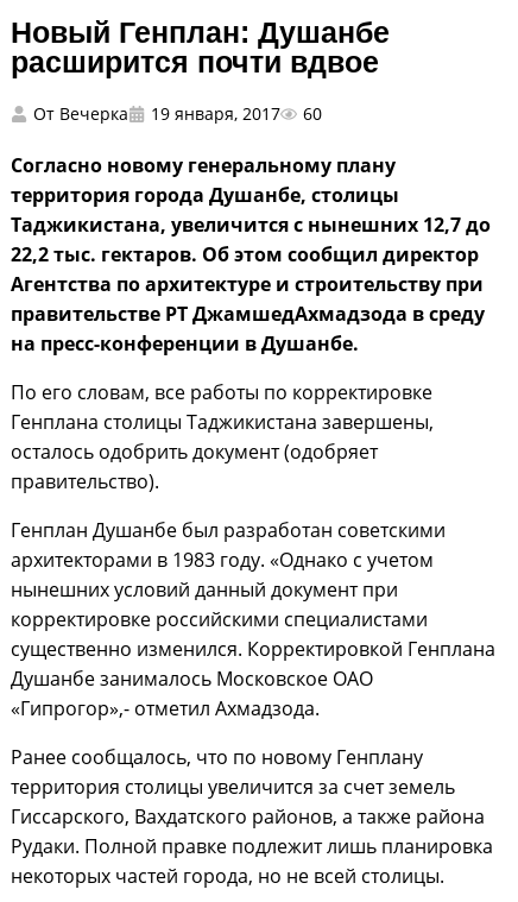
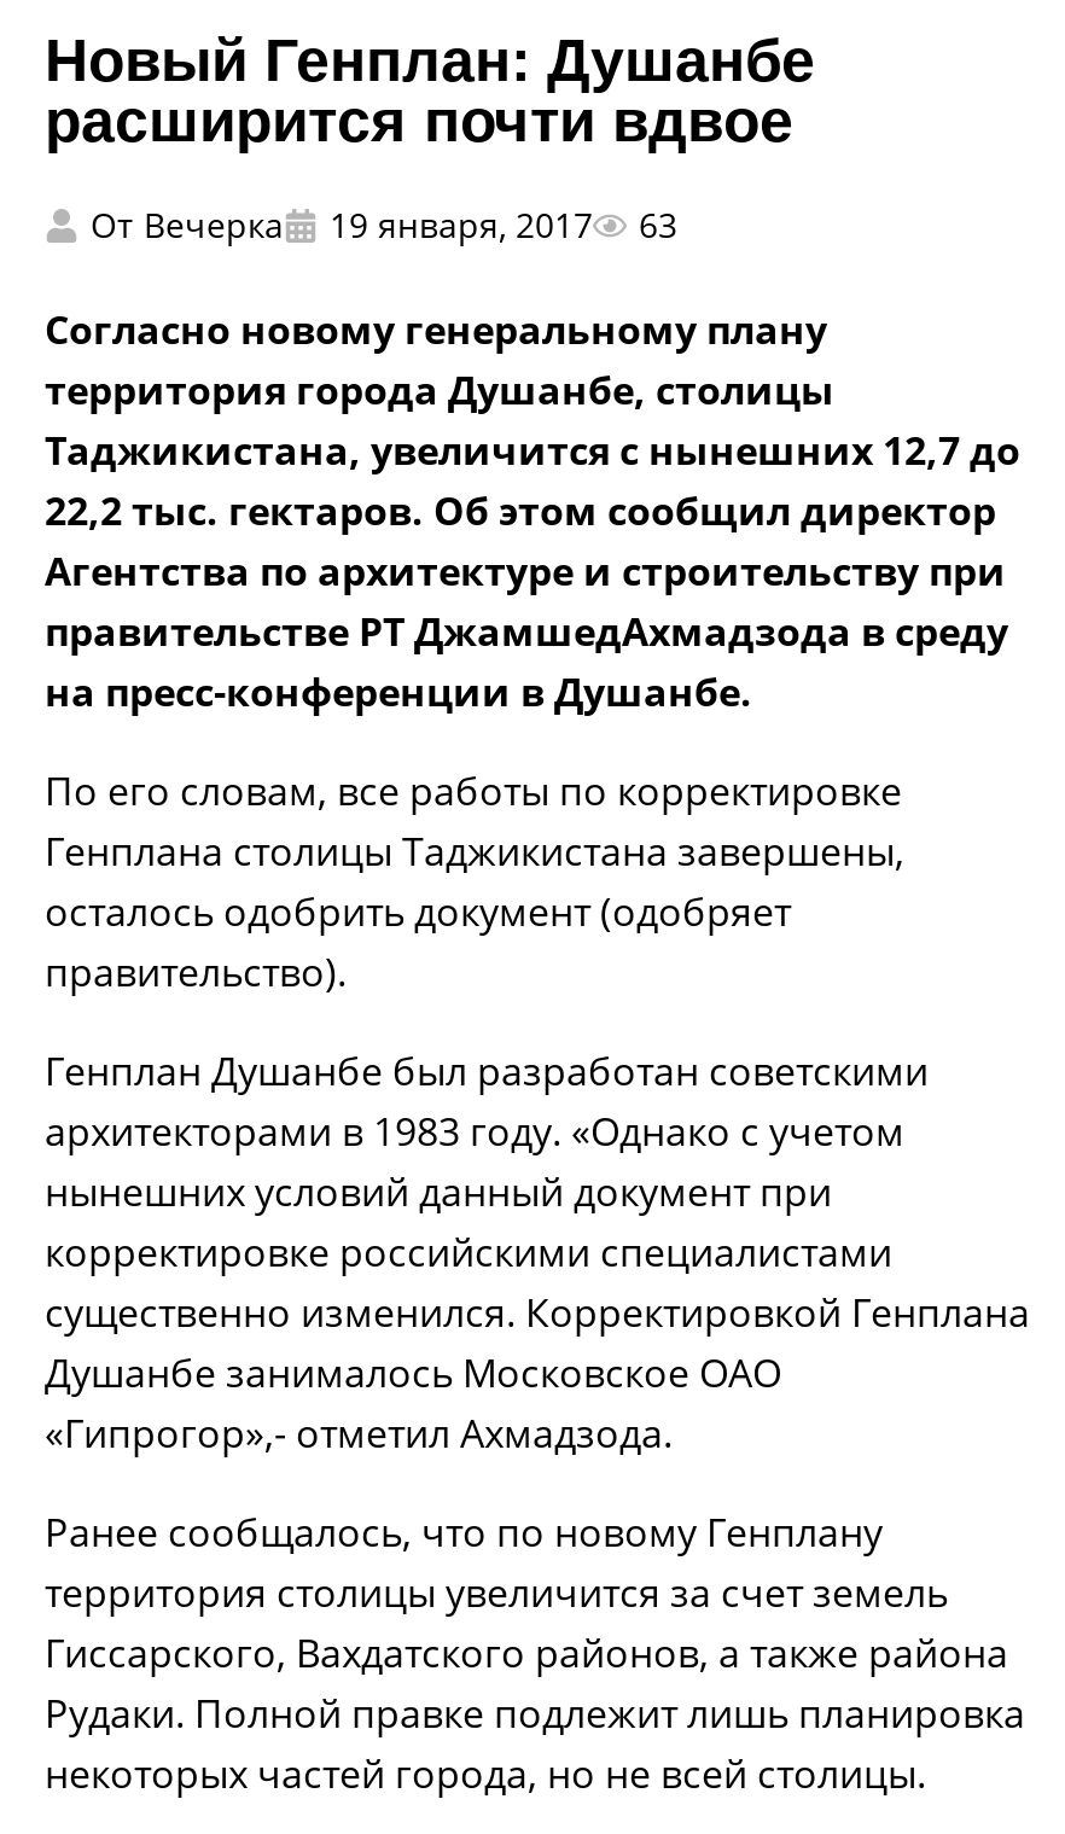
[33,102,322,124] От Вечерка 19 января, 2017 60 -> [91,202,677,248] От Вечерка 19 января, 2017 63

